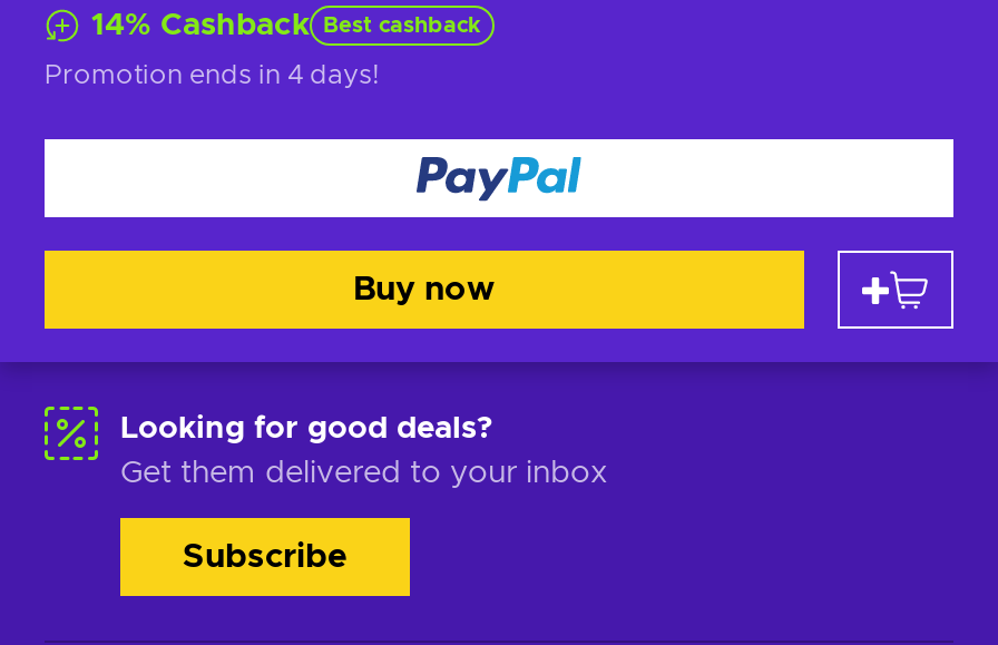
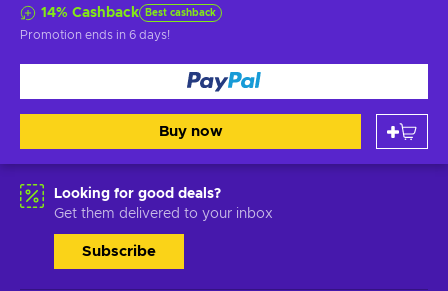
[45,61,379,88] Promotion ends in 4 days! -> [20,29,170,41] Promotion ends in 6 days!

